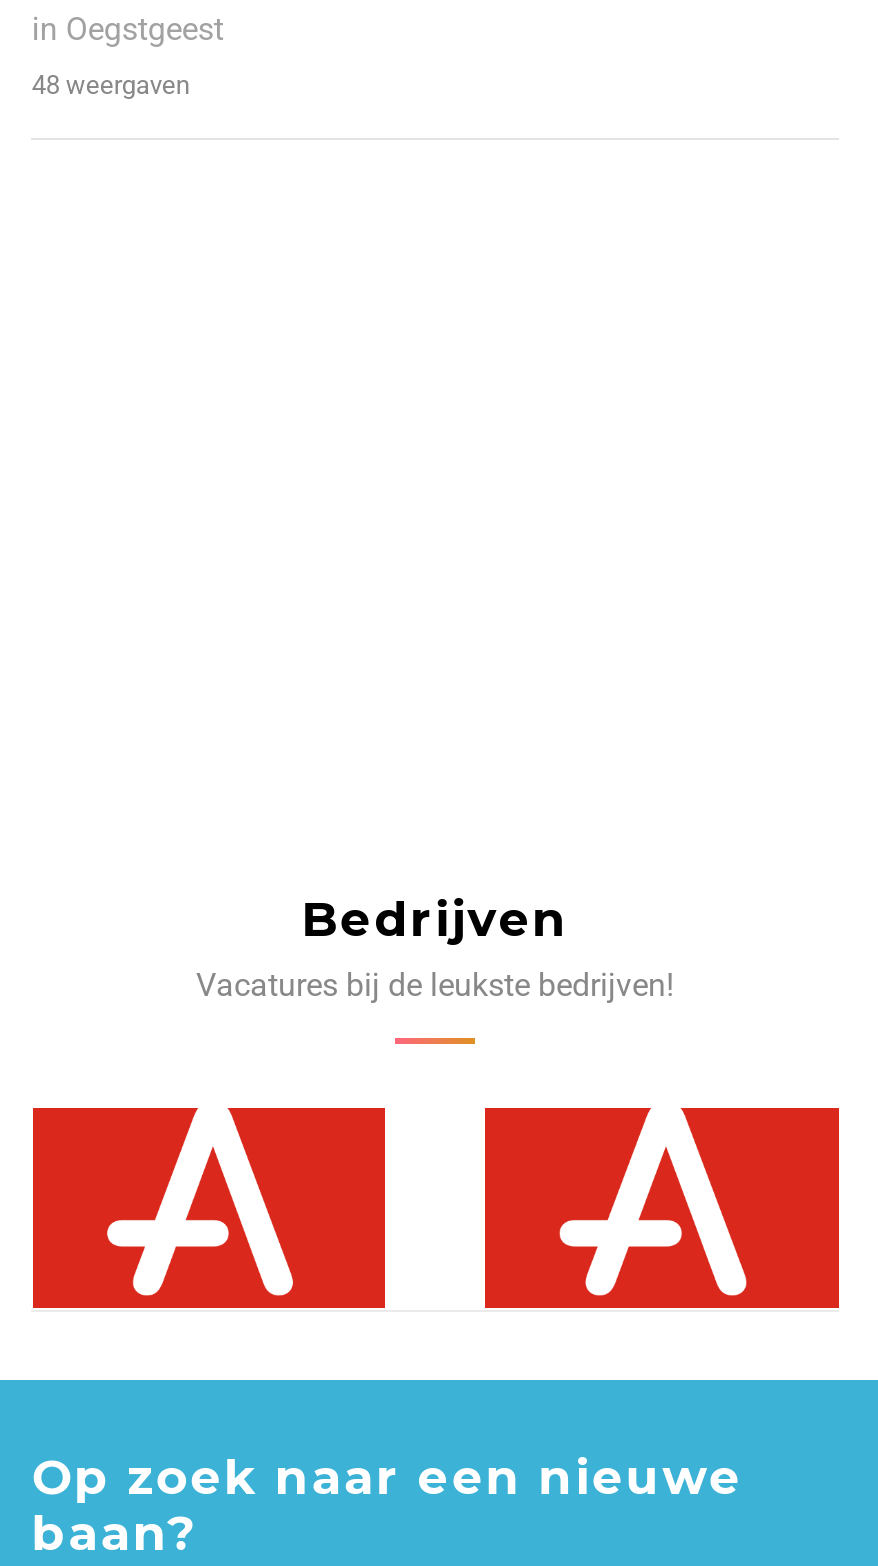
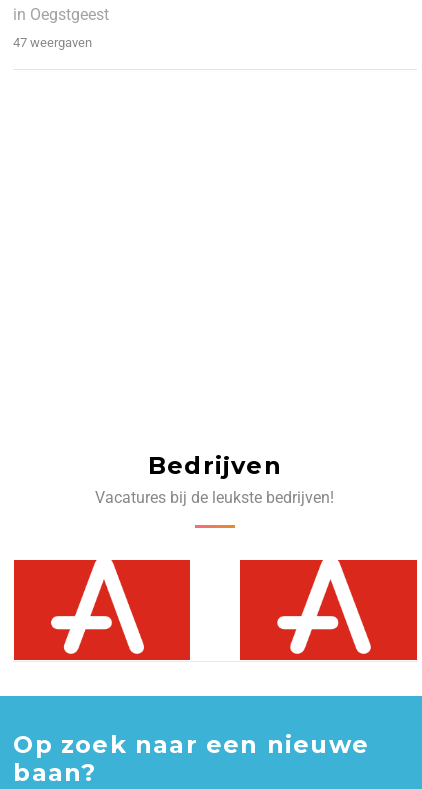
[32,69,190,99] 48 weergaven -> [13,35,92,50] 47 weergaven

